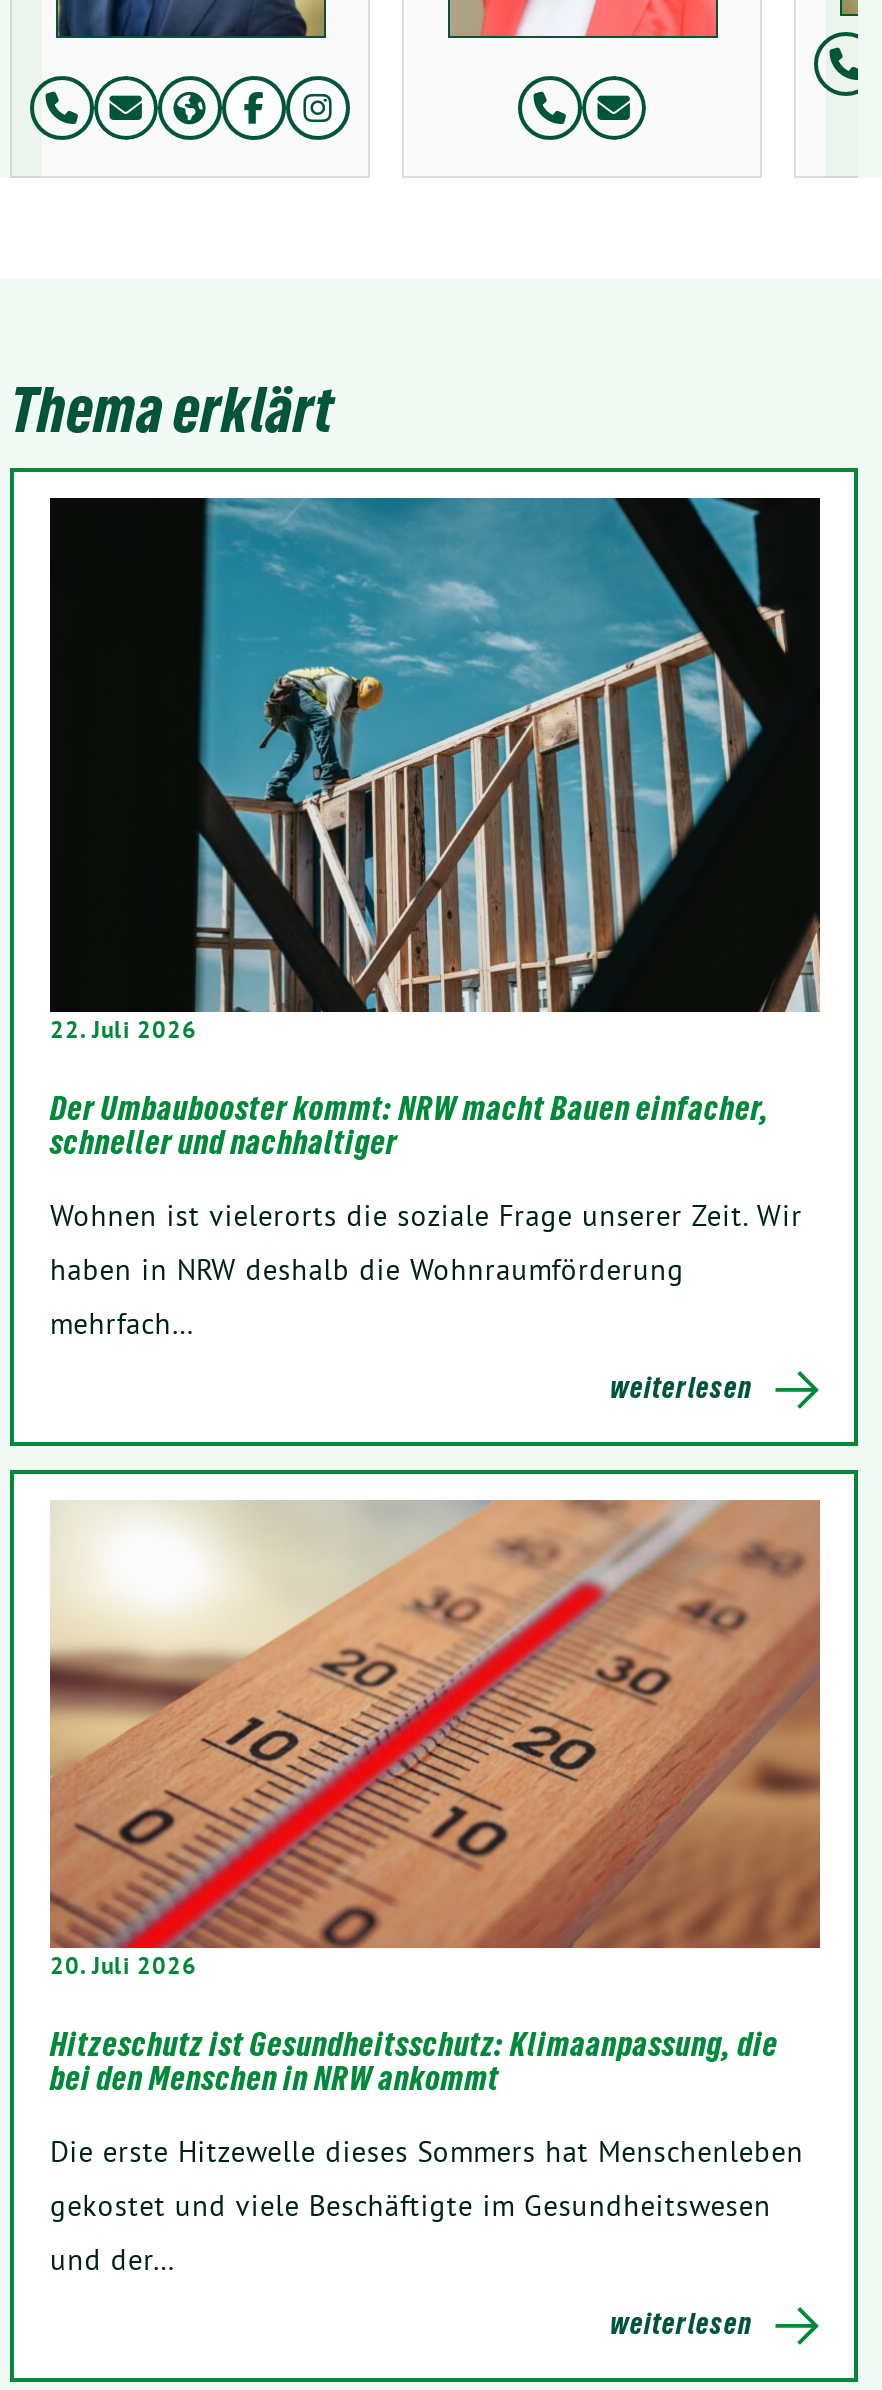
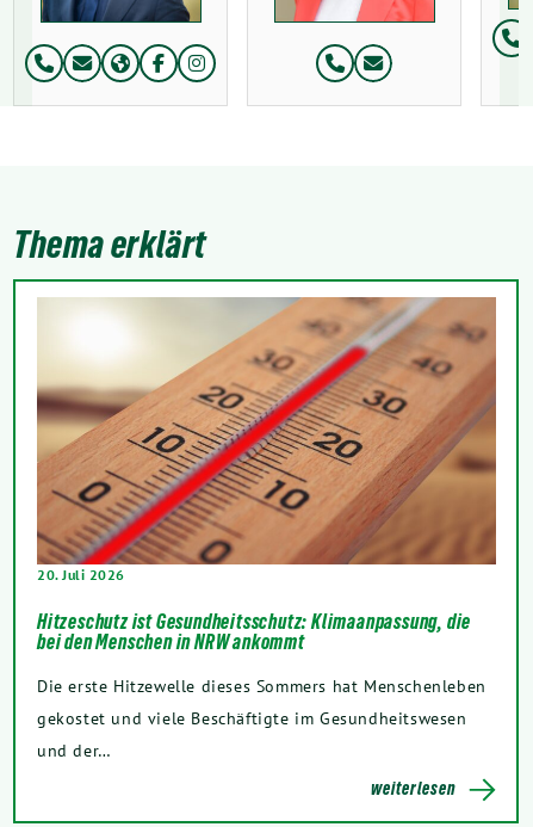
[48,496,822,1404] [image] | 22. Juli 2026 | Der Umbaubooster kommt: NRW macht Bauen einfacher, | schneller und nachhaltiger | Wohnen ist vielerorts die soziale Frage unserer Zeit. Wir | haben in NRW deshalb die Wohnraumförderung | mehrfach… | weiterlesen -> none

